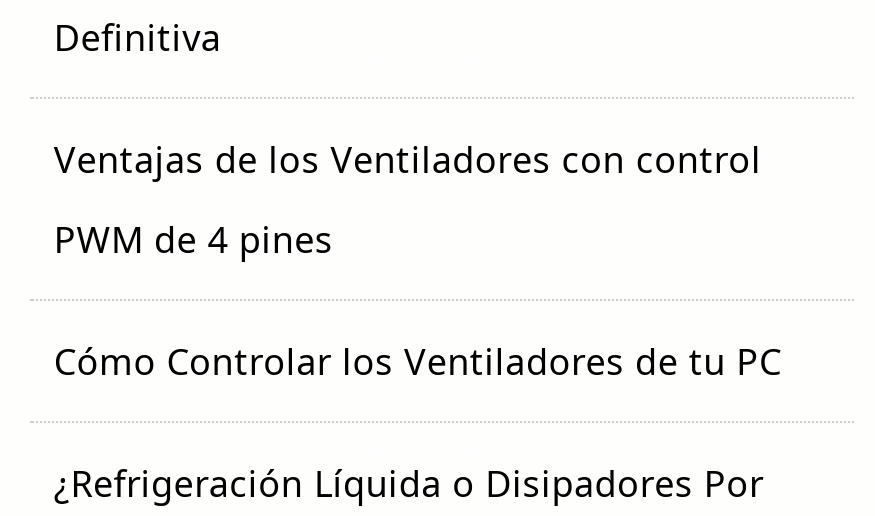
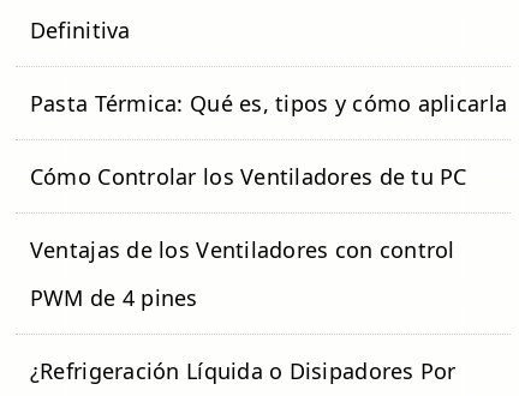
none -> [30,88,507,117] Pasta Térmica: Qué es, tipos y cómo aplicarla
moved [54,134,761,262] -> [30,235,455,312]: Ventajas de los Ventiladores con control | PWM de 4 pines
moved [54,336,781,384] -> [30,162,467,190]: Cómo Controlar los Ventiladores de tu PC

